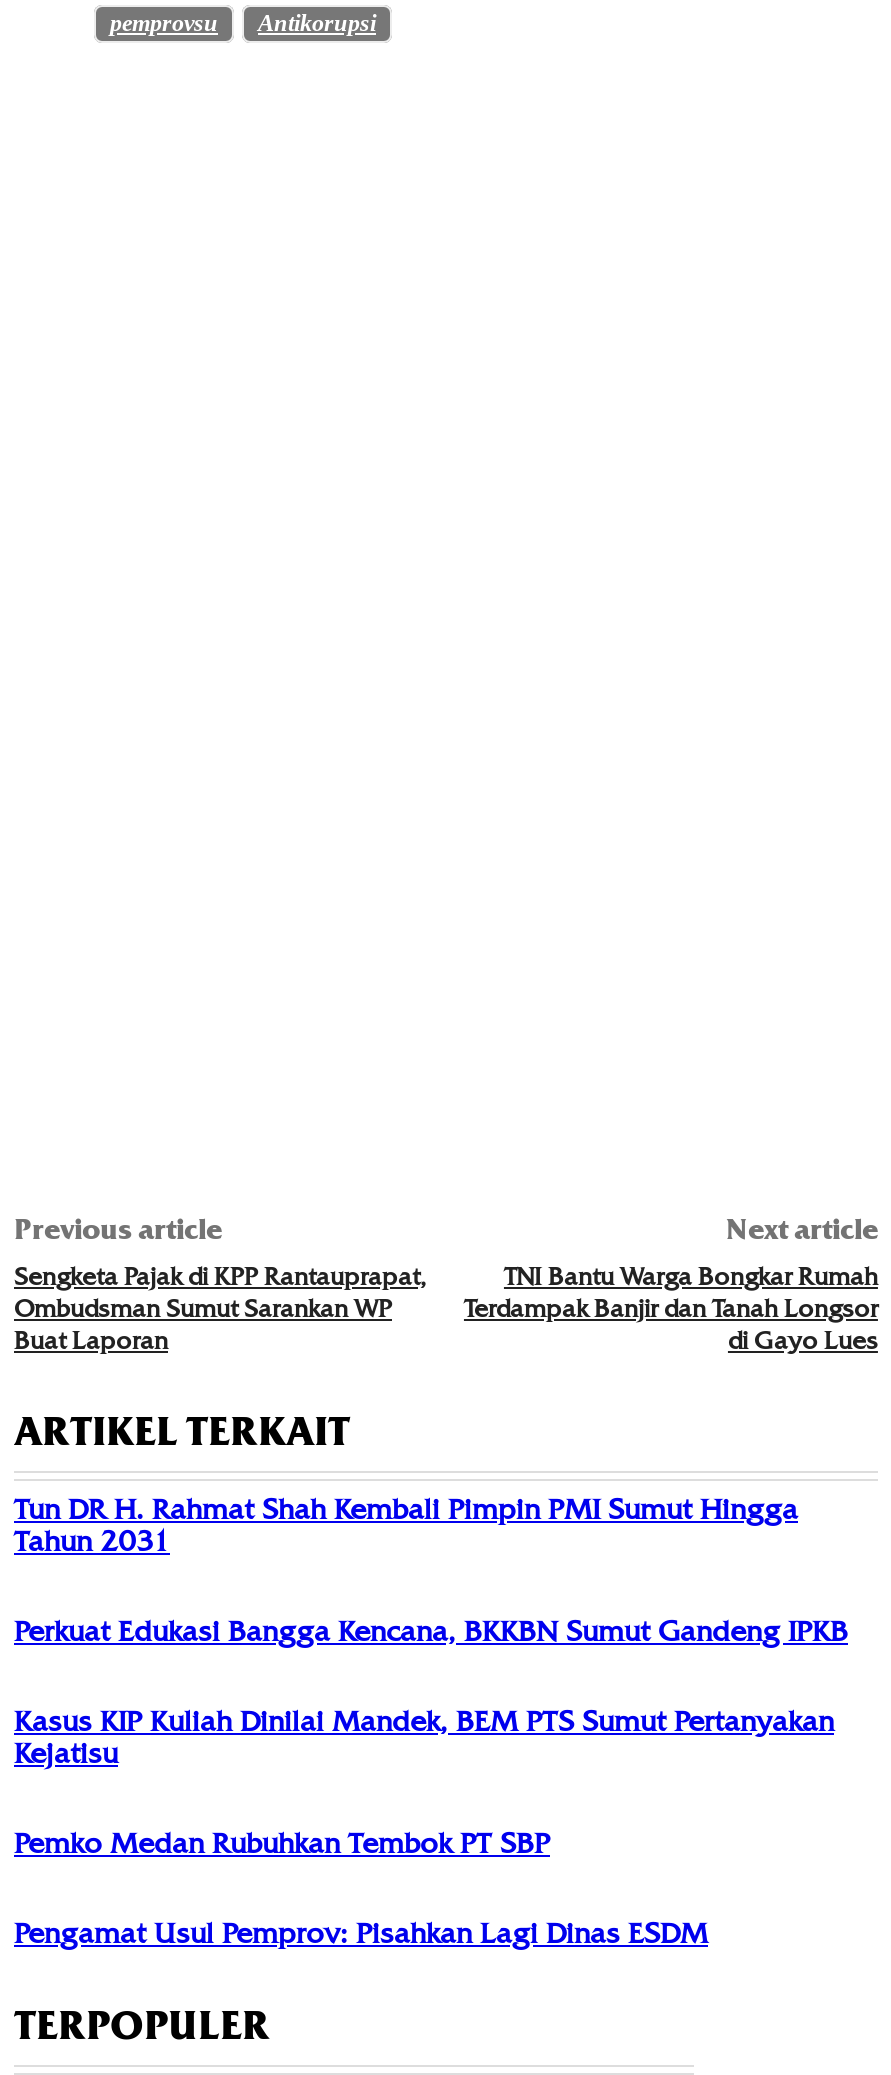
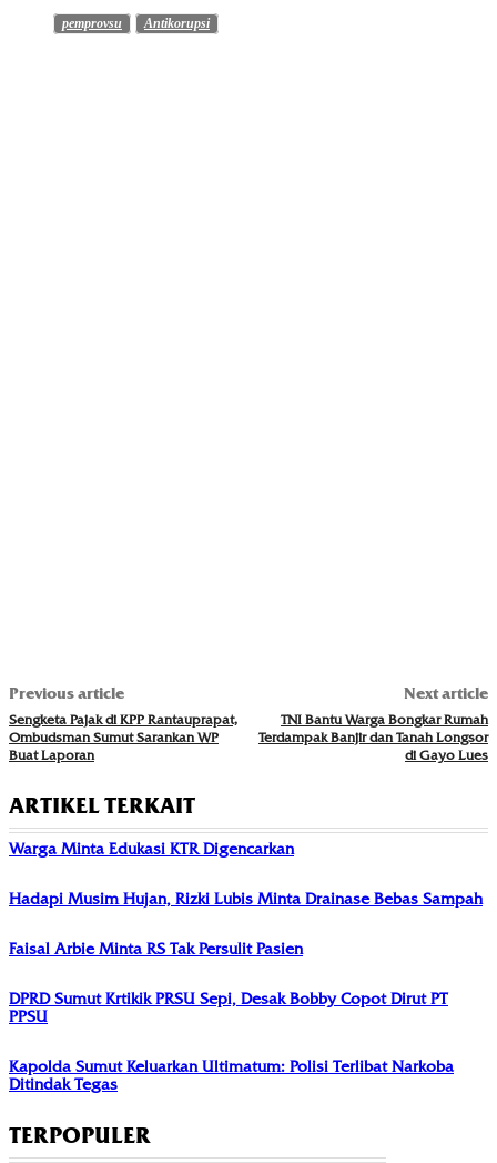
[14,1491,798,1559] Tun DR H. Rahmat Shah Kembali Pimpin PMI Sumut Hingga | Tahun 2031 -> [9,839,294,859] Warga Minta Edukasi KTR Digencarkan
[14,1613,848,1649] Perkuat Edukasi Bangga Kencana, BKKBN Sumut Gandeng IPKB -> [9,889,483,909] Hadapi Musim Hujan, Rizki Lubis Minta Drainase Bebas Sampah
[14,1703,834,1771] Kasus KIP Kuliah Dinilai Mandek, BEM PTS Sumut Pertanyakan | Kejatisu -> [9,939,303,959] Faisal Arbie Minta RS Tak Persulit Pasien
[14,1825,550,1861] Pemko Medan Rubuhkan Tembok PT SBP -> [9,989,448,1026] DPRD Sumut Krtikik PRSU Sepi, Desak Bobby Copot Dirut PT | PPSU
[14,1915,708,1951] Pengamat Usul Pemprov: Pisahkan Lagi Dinas ESDM -> [9,1056,454,1094] Kapolda Sumut Keluarkan Ultimatum: Polisi Terlibat Narkoba | Ditindak Tegas

